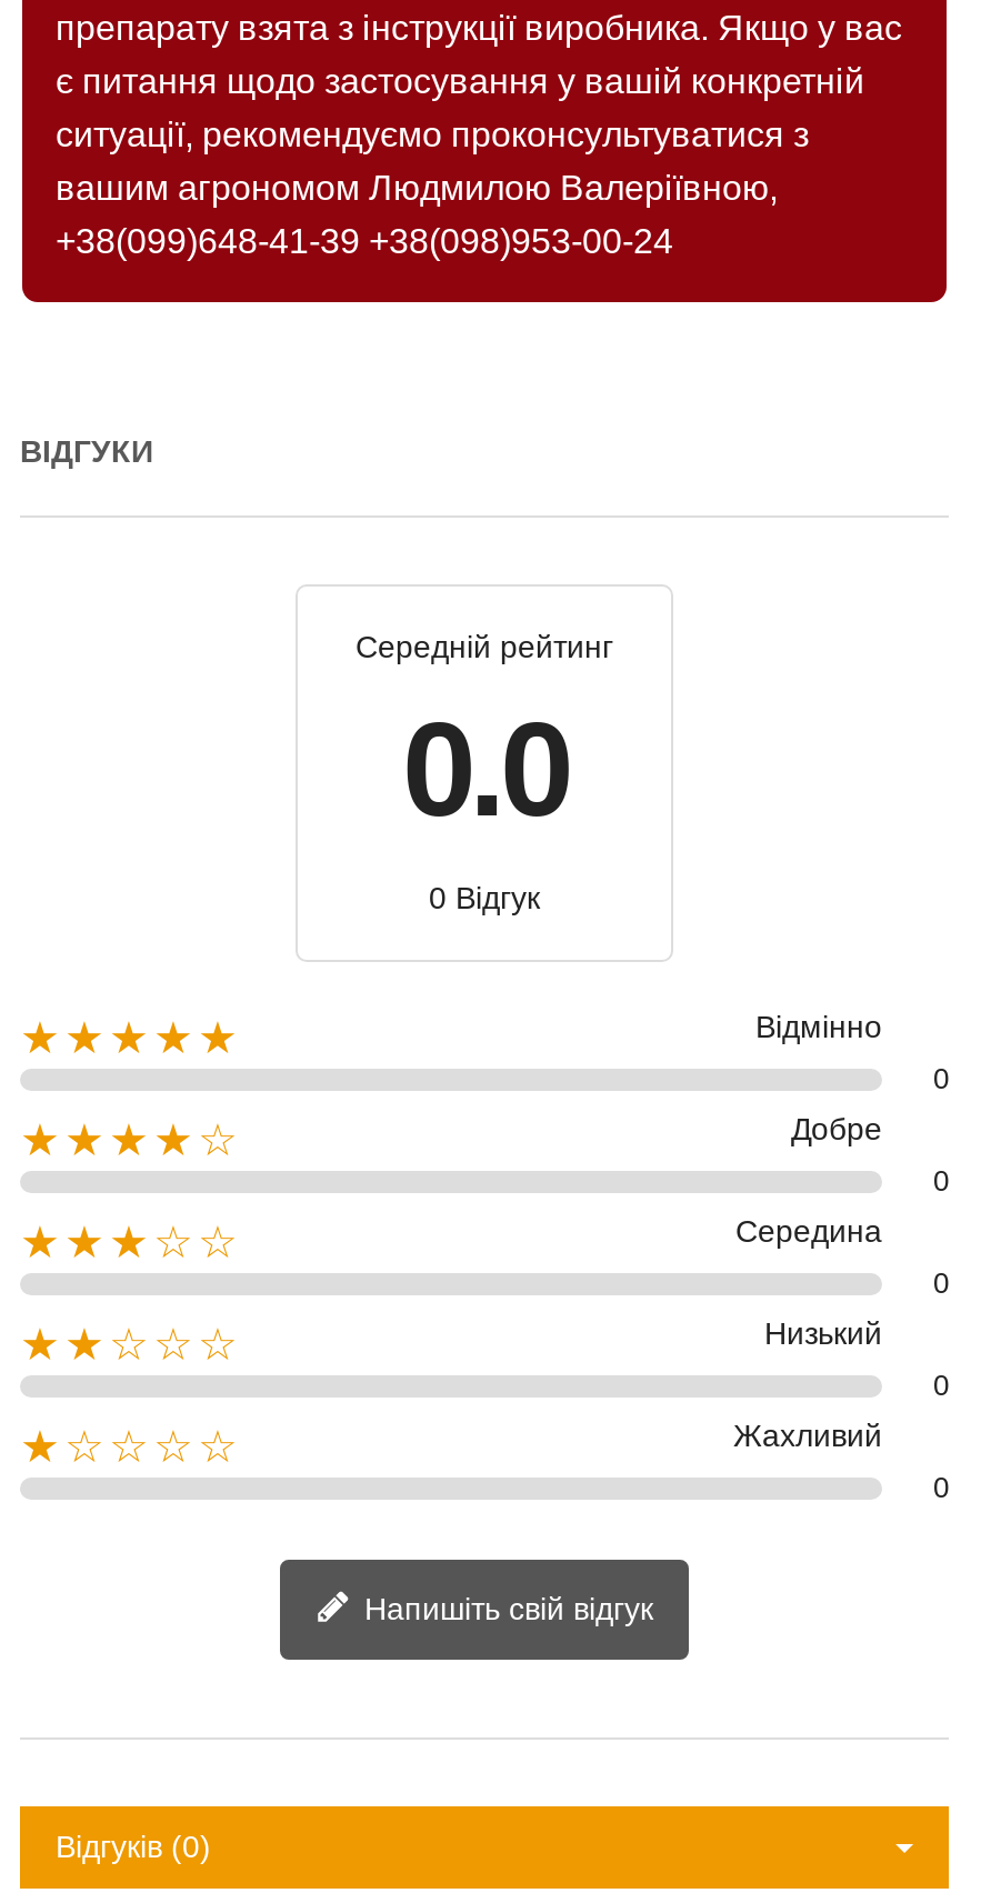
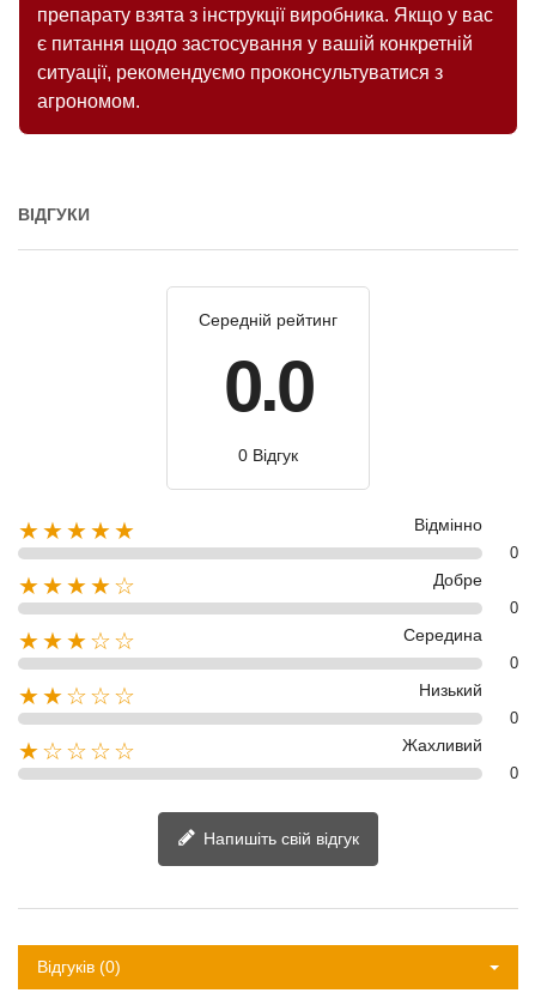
[56,169,778,260] вашим агрономом Людмилою Валеріївною, | +38(099)648-41-39 +38(098)953-00-24 -> [37,91,140,111] агрономом.

